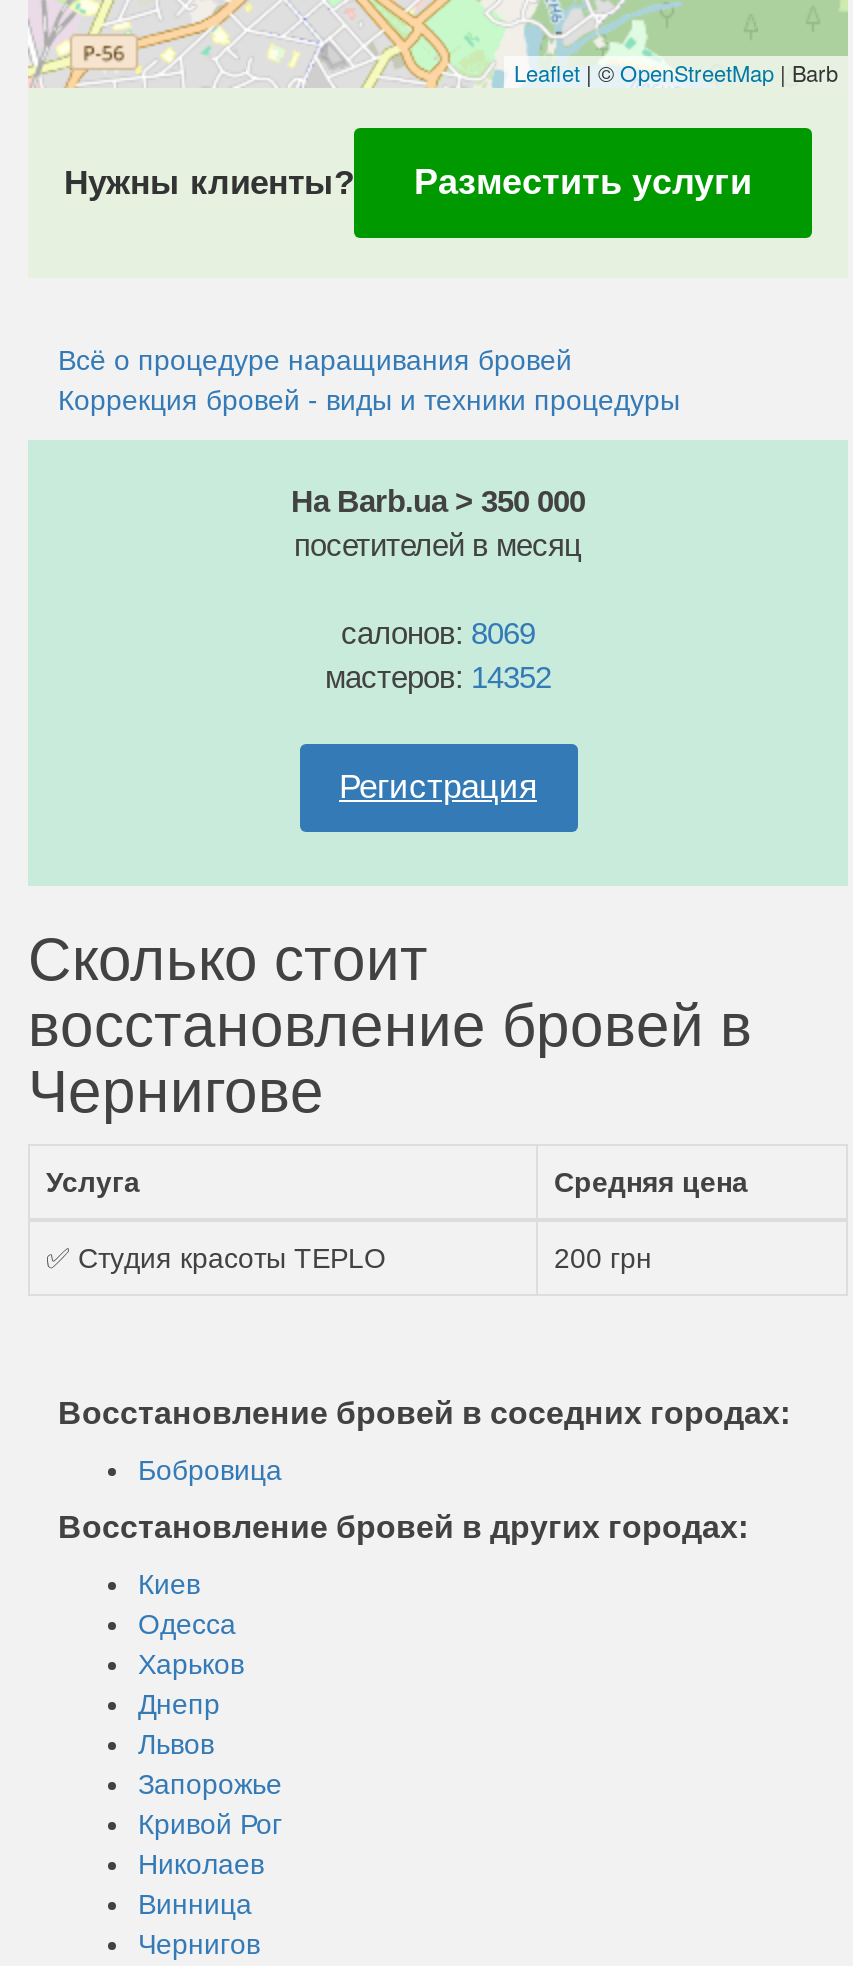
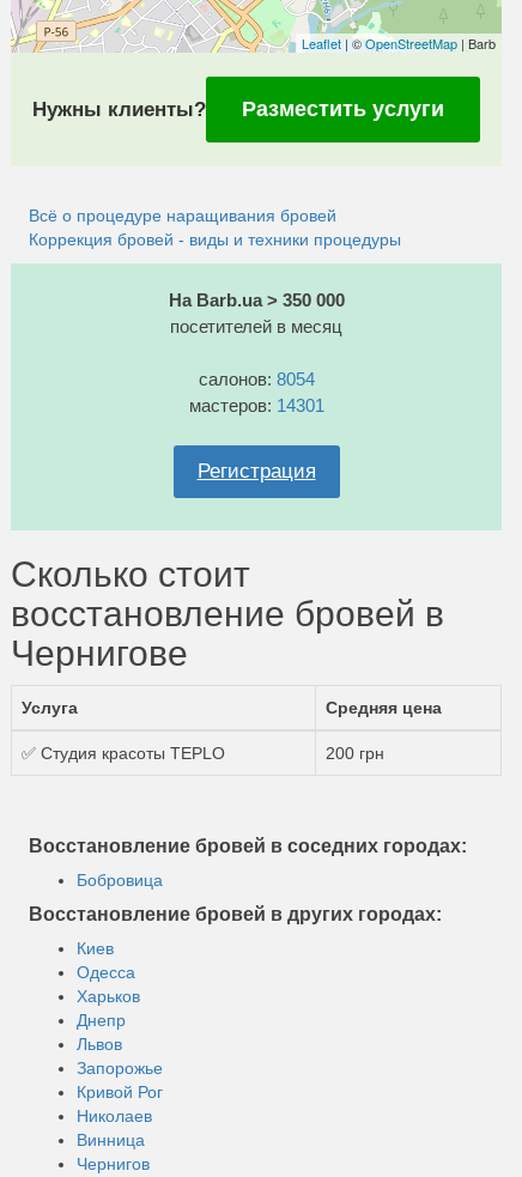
[341,616,535,650] салонов: 8069 -> [198,369,314,389] салонов: 8054
[325,660,551,694] мастеров: 14352 -> [189,395,324,415] мастеров: 14301

